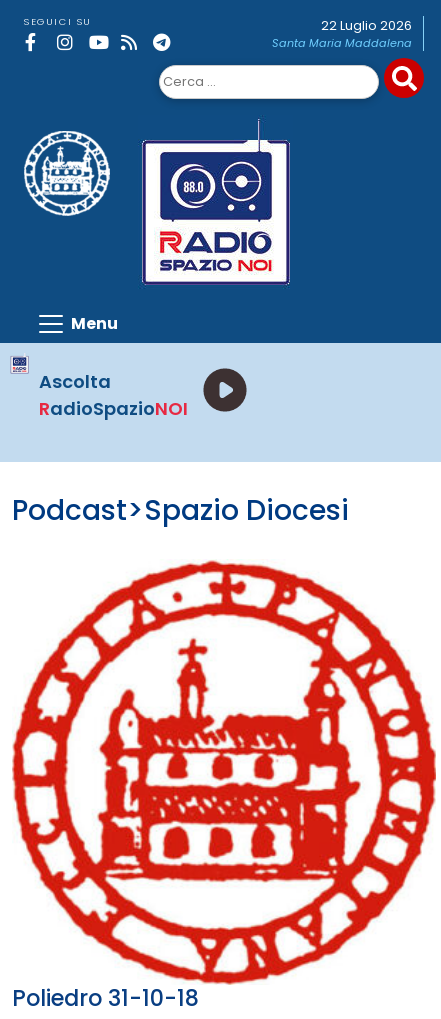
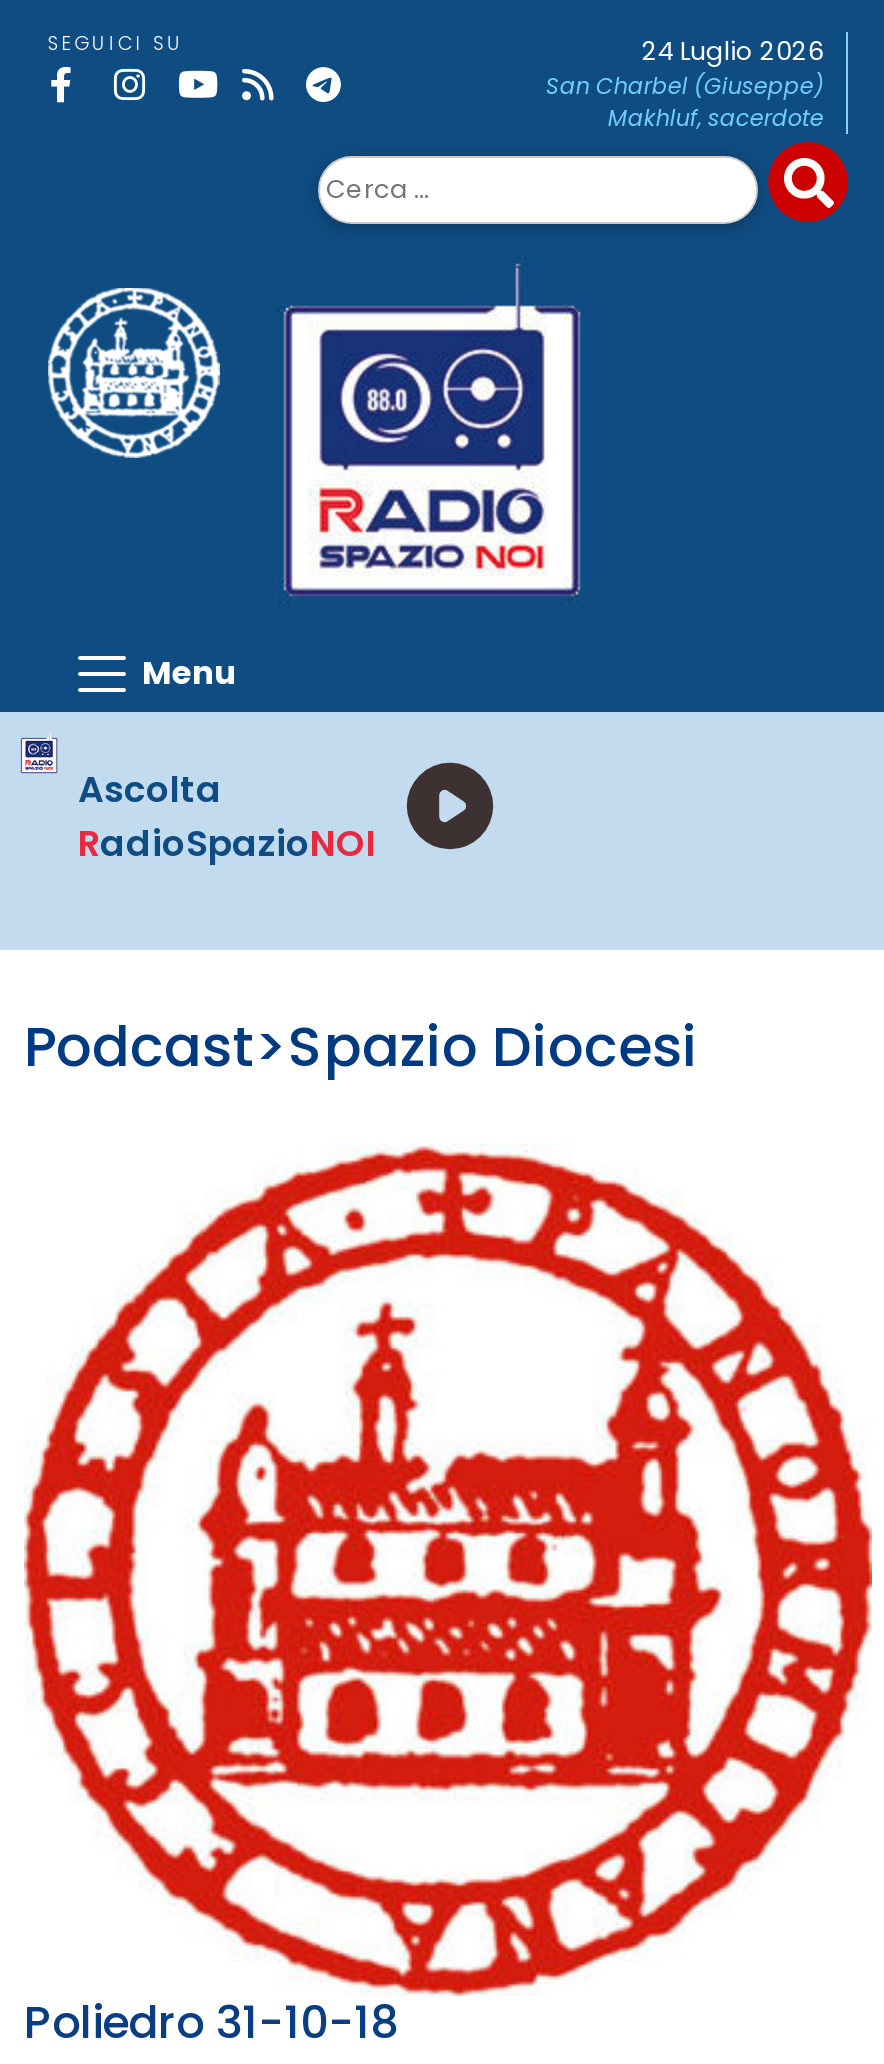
[272,17,412,51] 22 Luglio 2026 | Santa Maria Maddalena -> [546,34,824,134] 24 Luglio 2026 | San Charbel (Giuseppe) | Makhluf, sacerdote

